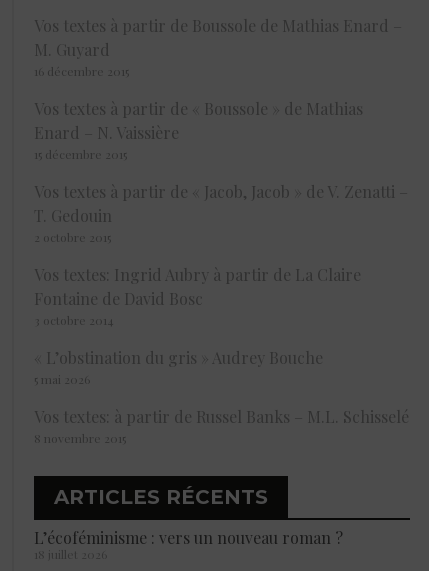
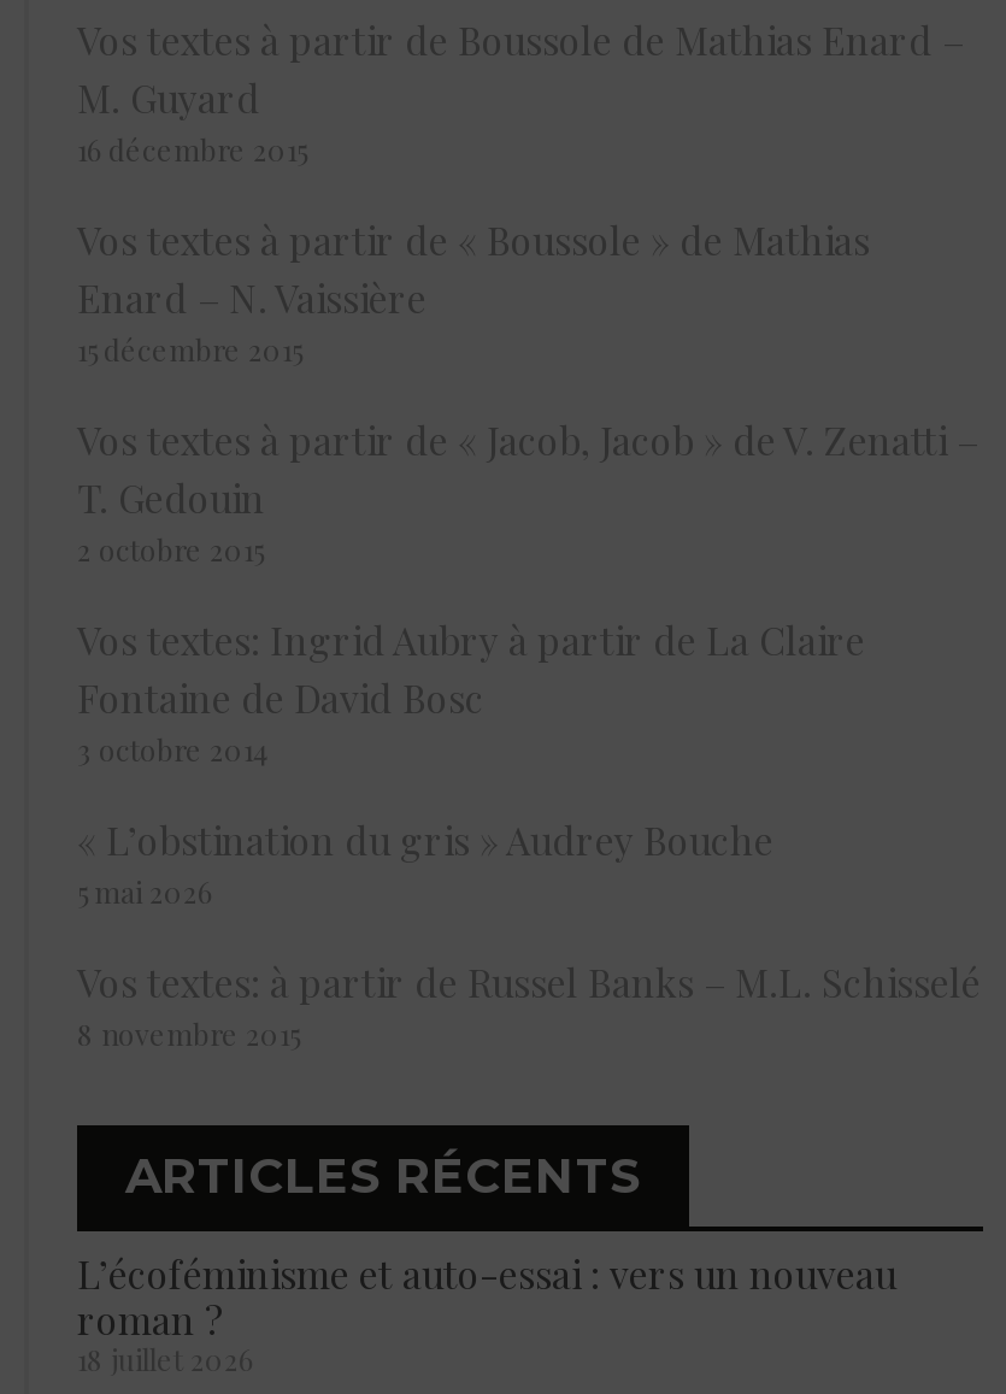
[34,527,343,548] L’écoféminisme : vers un nouveau roman ? -> [77,1248,896,1345] L’écoféminisme et auto-essai : vers un nouveau | roman ?

